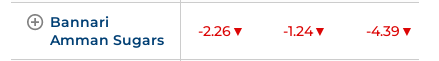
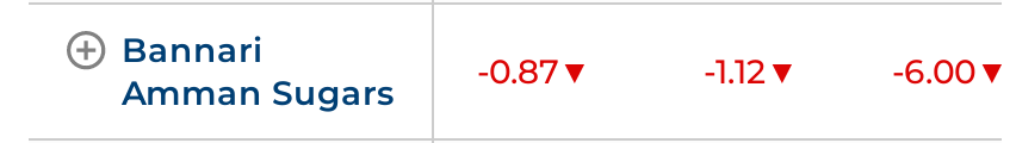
[198,22,231,40] -2.26 -> [477,50,558,92] -0.87
[283,22,313,40] -1.24 -> [704,50,766,92] -1.12
[366,22,400,40] -4.39 -> [892,50,975,92] -6.00

